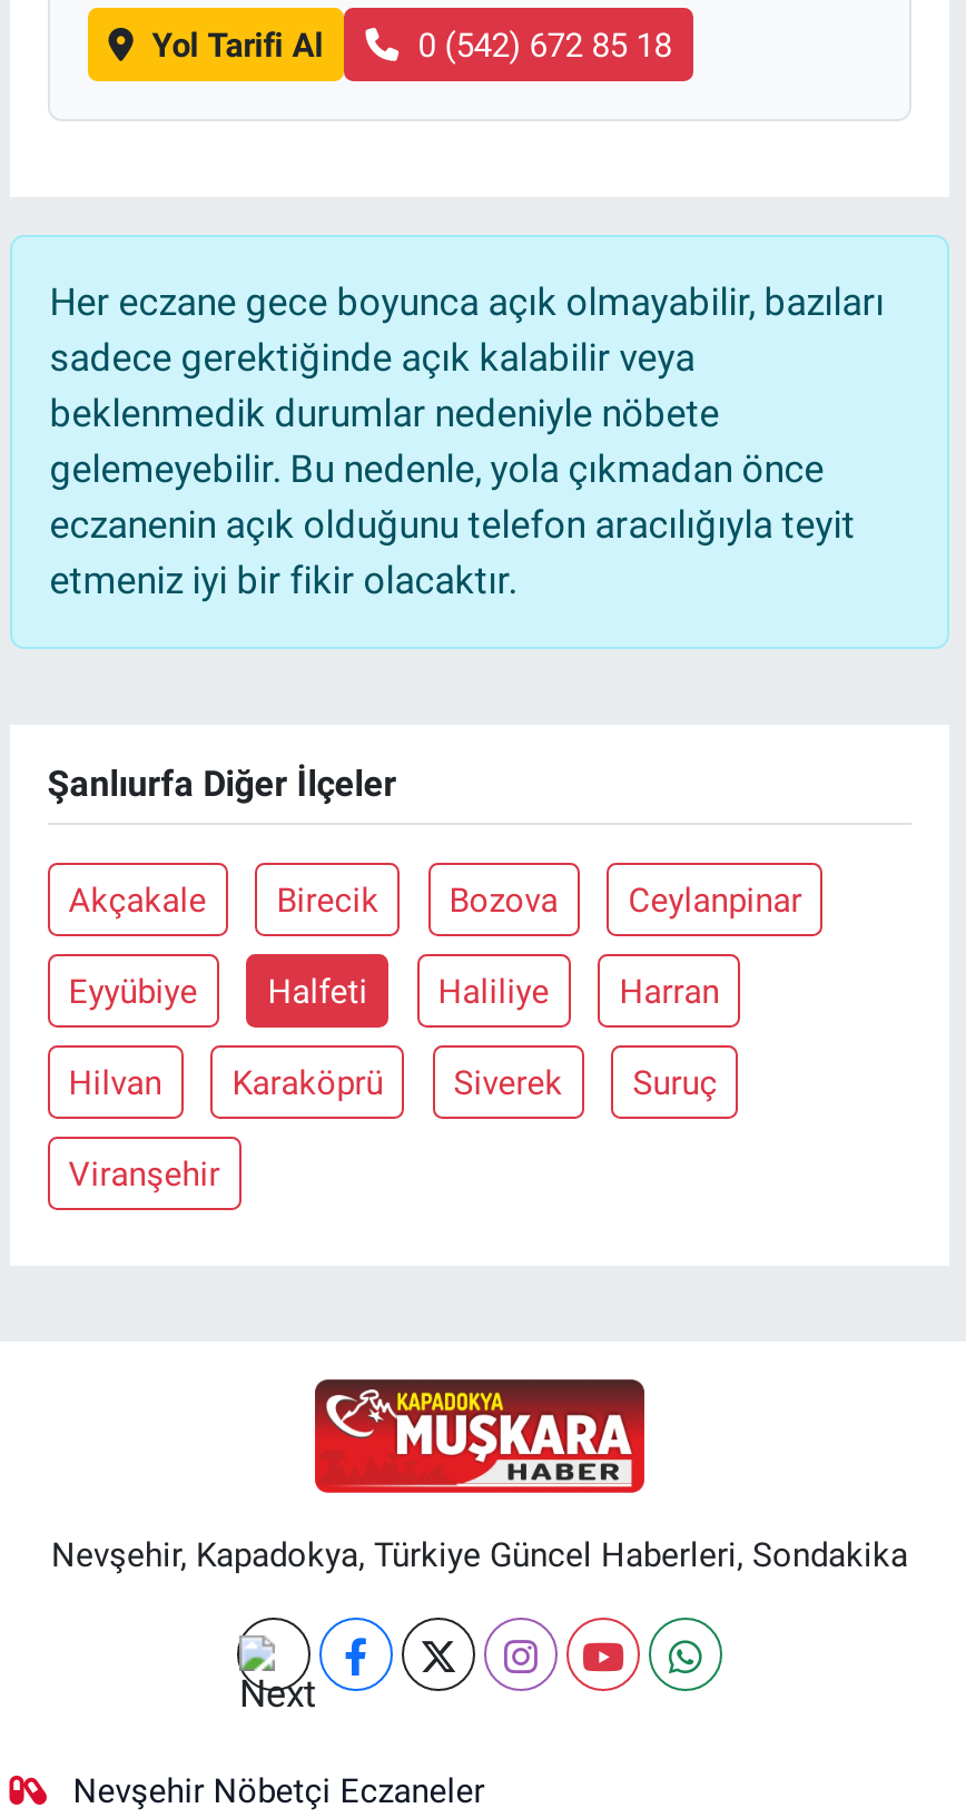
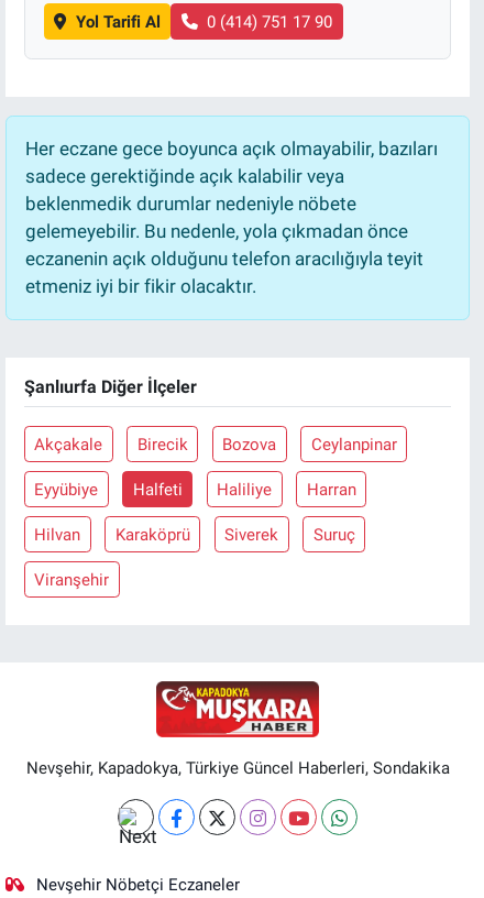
[418,25,672,65] 0 (542) 672 85 18 -> [207,12,332,32] 0 (414) 751 17 90

